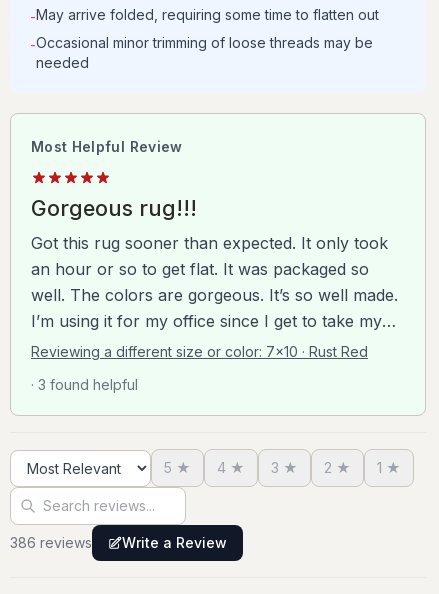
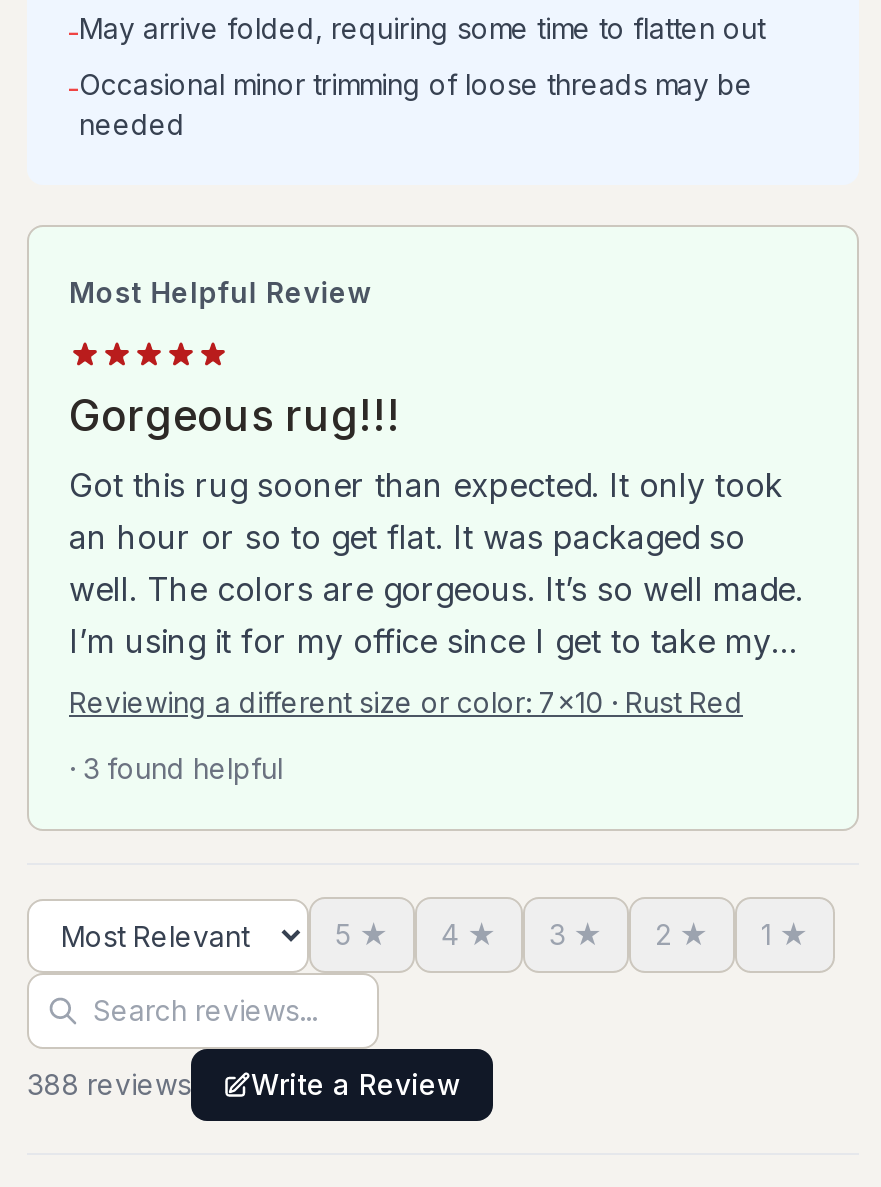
[10,534,227,551] 386 reviews Write a Review -> [27,1067,461,1101] 388 reviews Write a Review

